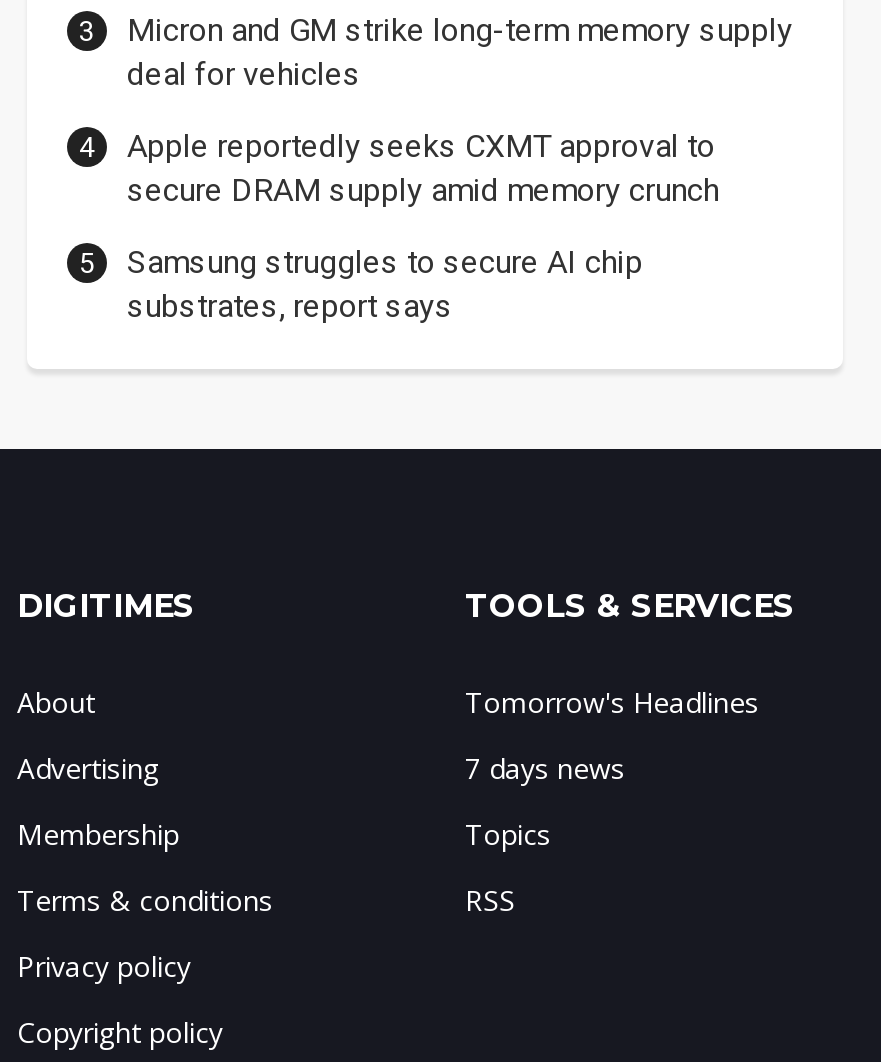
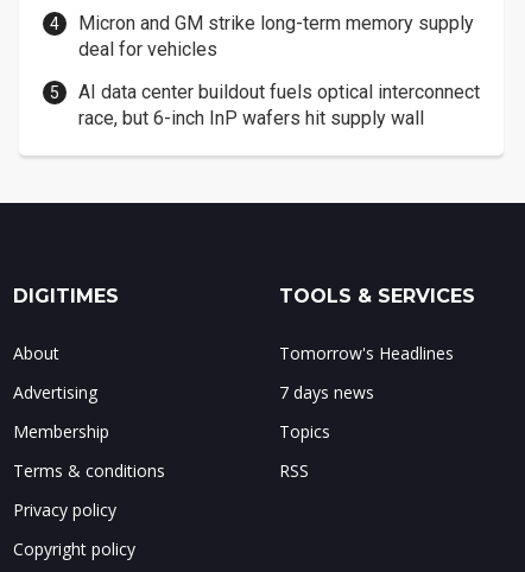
[127,128,719,326] Apple reportedly seeks CXMT approval to | secure DRAM supply amid memory crunch | Samsung struggles to secure AI chip | substrates, report says -> [78,81,480,130] AI data center buildout fuels optical interconnect | race, but 6-inch InP wafers hit supply wall

